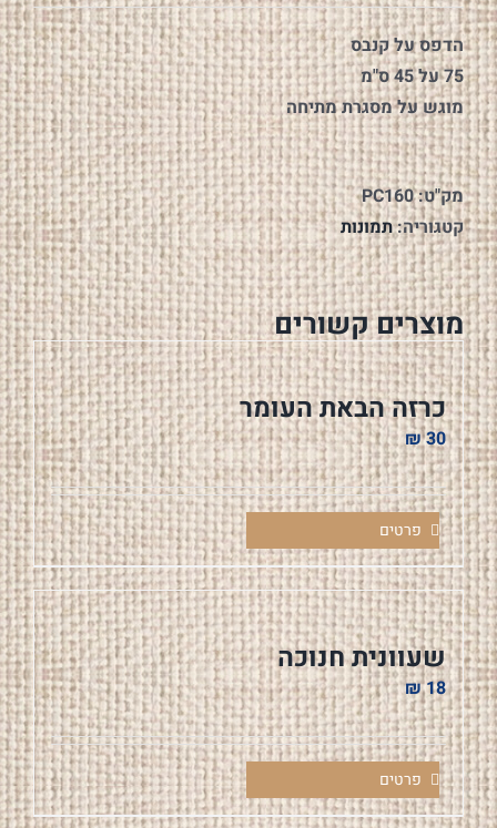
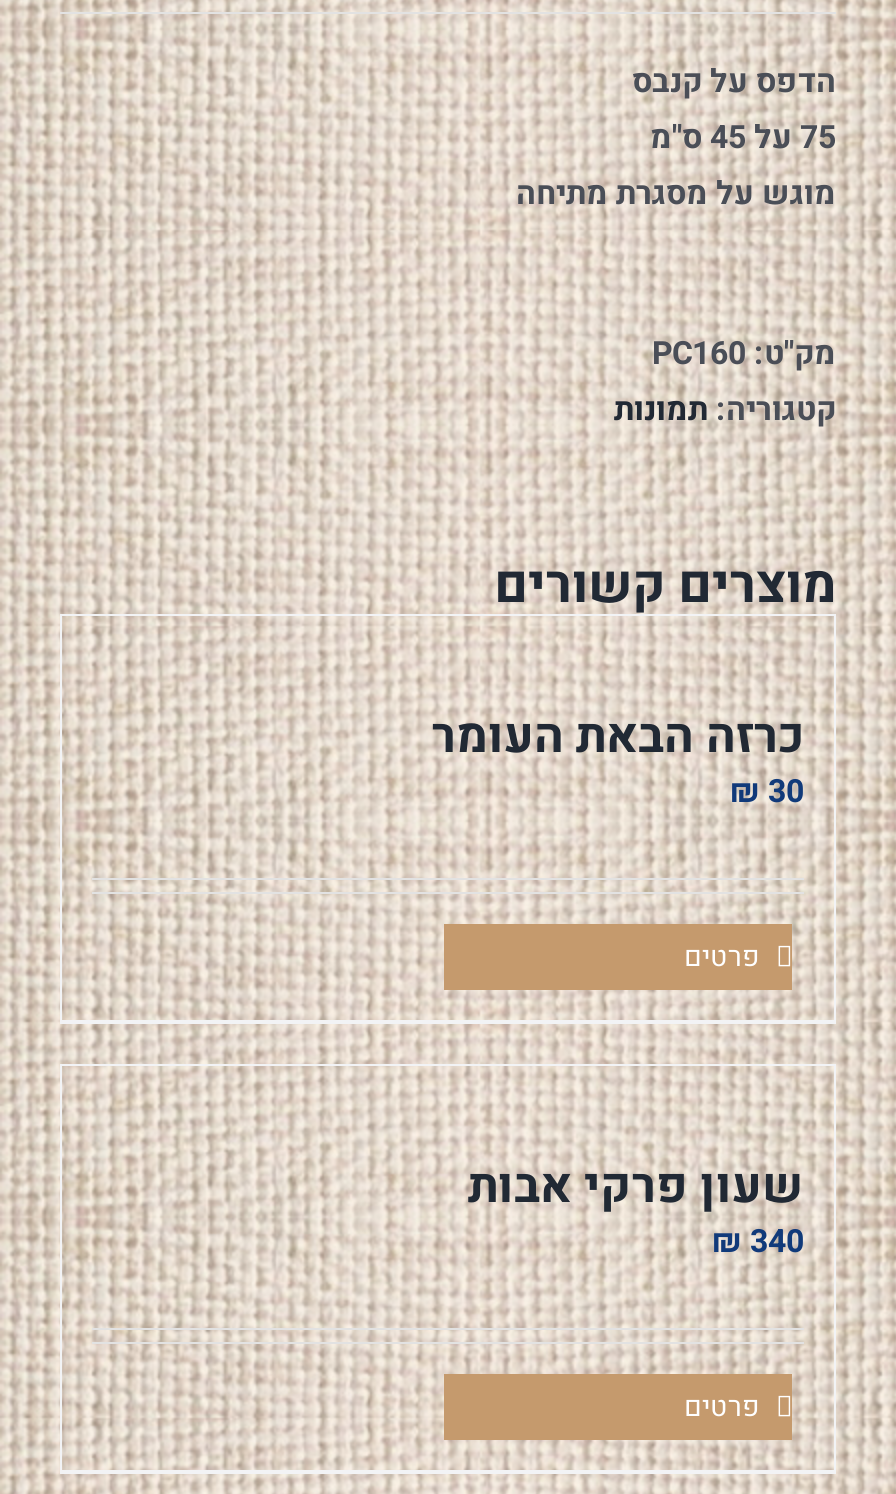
[277,639,446,702] שעוונית חנוכה | ₪ 18 -> [468,1153,804,1267] שעון פרקי אבות | ₪ 340

